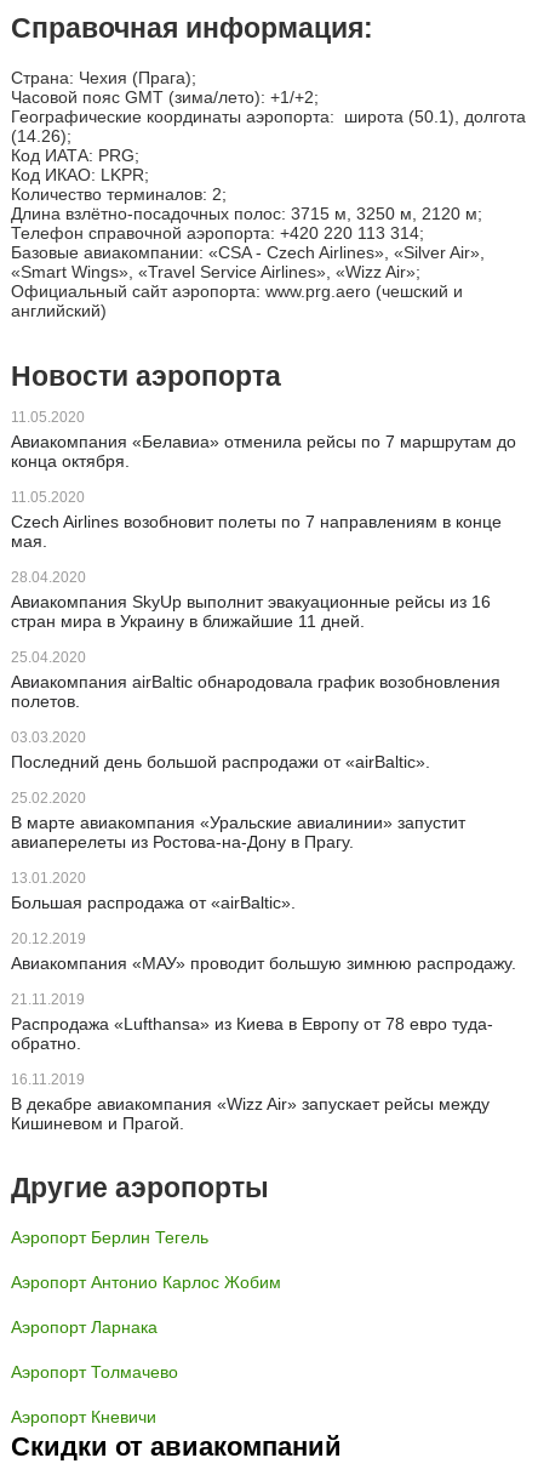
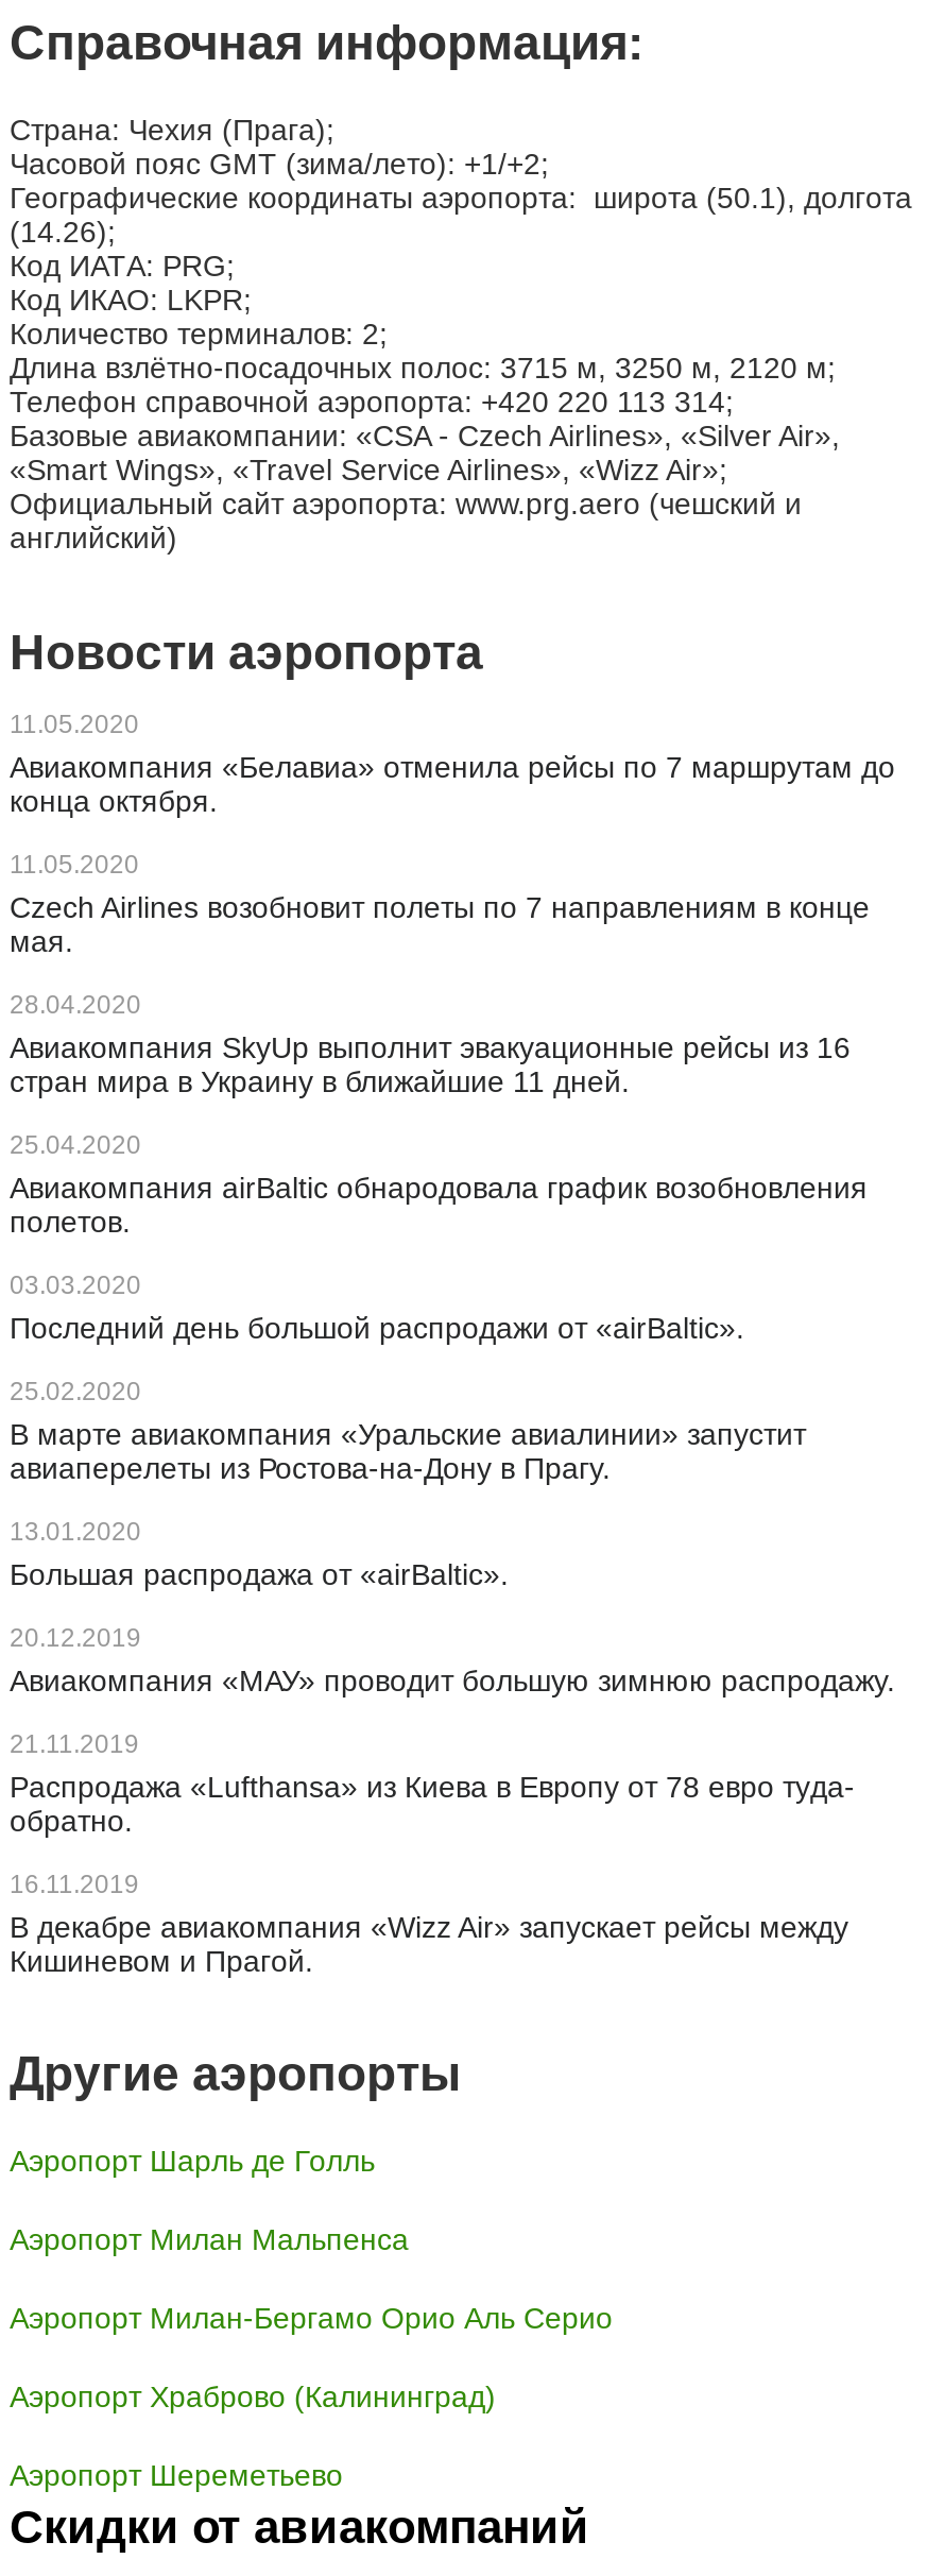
[11,1228,208,1247] Аэропорт Берлин Тегель -> [10,2144,375,2178] Аэропорт Шарль де Голль
[11,1272,281,1292] Аэропорт Антонио Карлос Жобим -> [10,2222,409,2256] Аэропорт Милан Мальпенса
[11,1317,158,1337] Аэропорт Ларнака -> [10,2301,613,2335] Аэропорт Милан-Бергамо Орио Аль Серио
[11,1362,178,1382] Аэропорт Толмачево -> [10,2379,496,2413] Аэропорт Храброво (Калининград)
[11,1407,156,1426] Аэропорт Кневичи -> [10,2458,343,2492] Аэропорт Шереметьево

